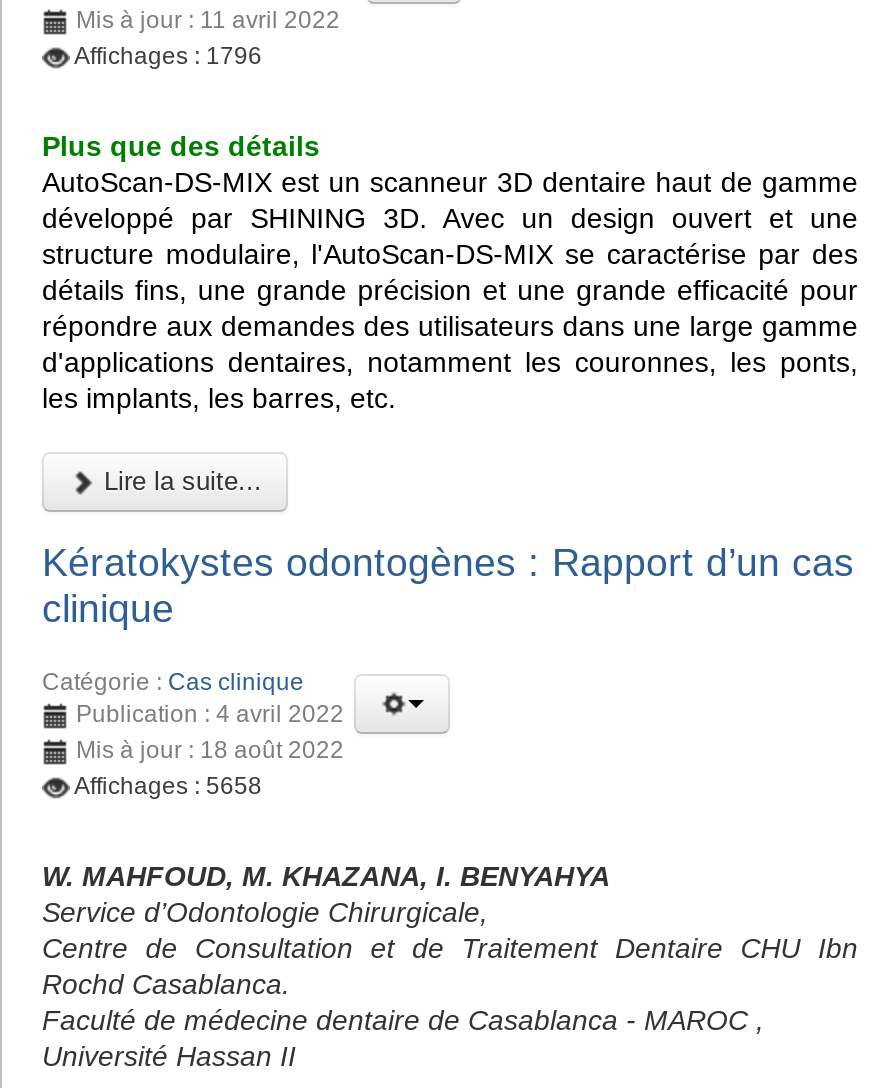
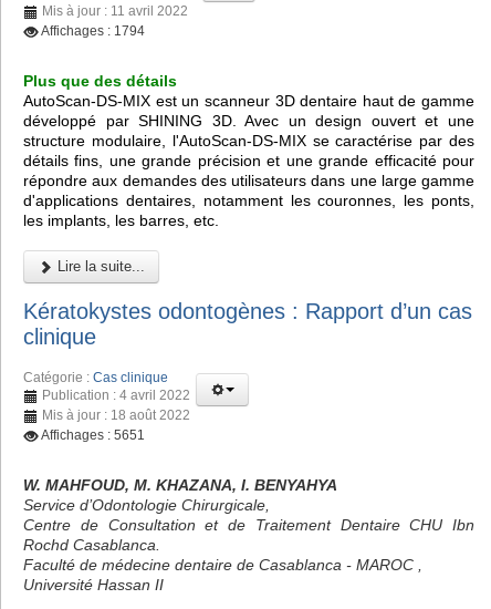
[74,41,262,69] Affichages : 1796 -> [41,23,145,38] Affichages : 1794
[74,772,262,800] Affichages : 5658 -> [41,428,145,443] Affichages : 5651

